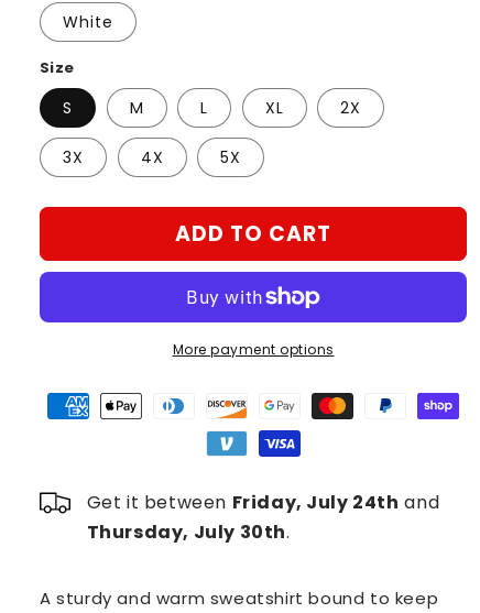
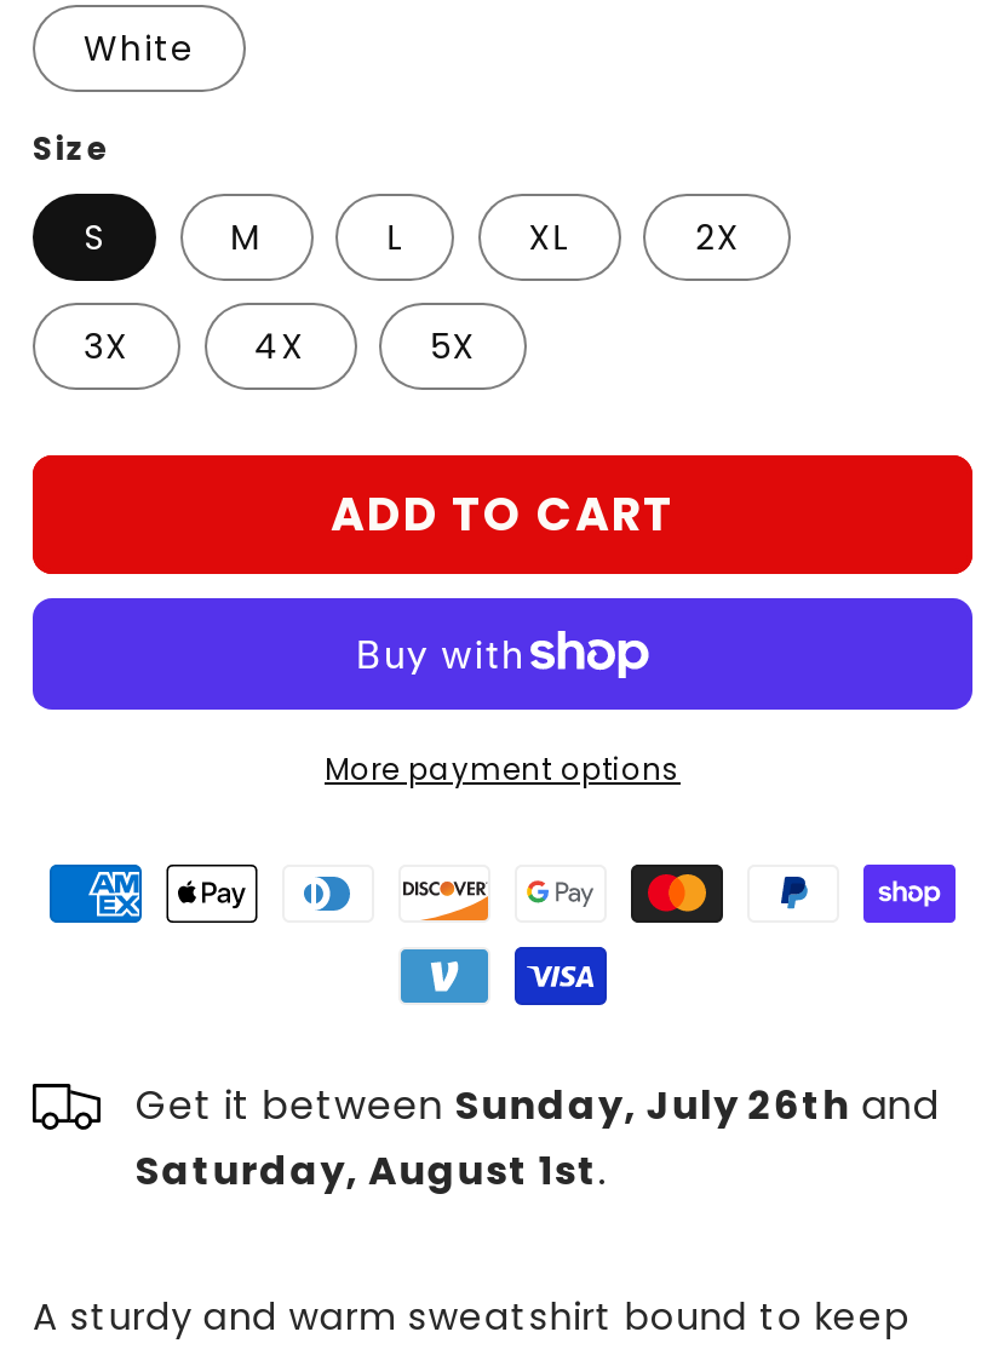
[86,490,439,545] Get it between Friday, July 24th and | Thursday, July 30th. -> [136,1078,939,1199] Get it between Sunday, July 26th and | Saturday, August 1st.

